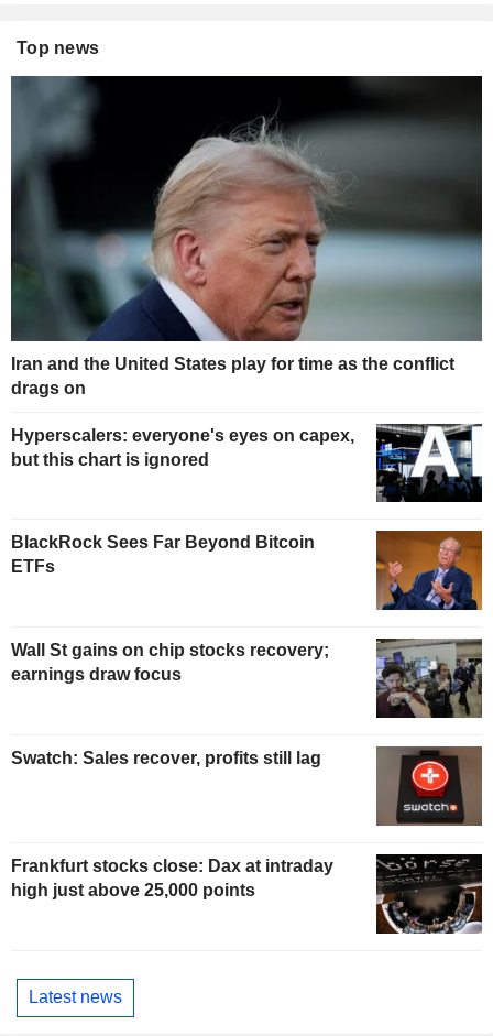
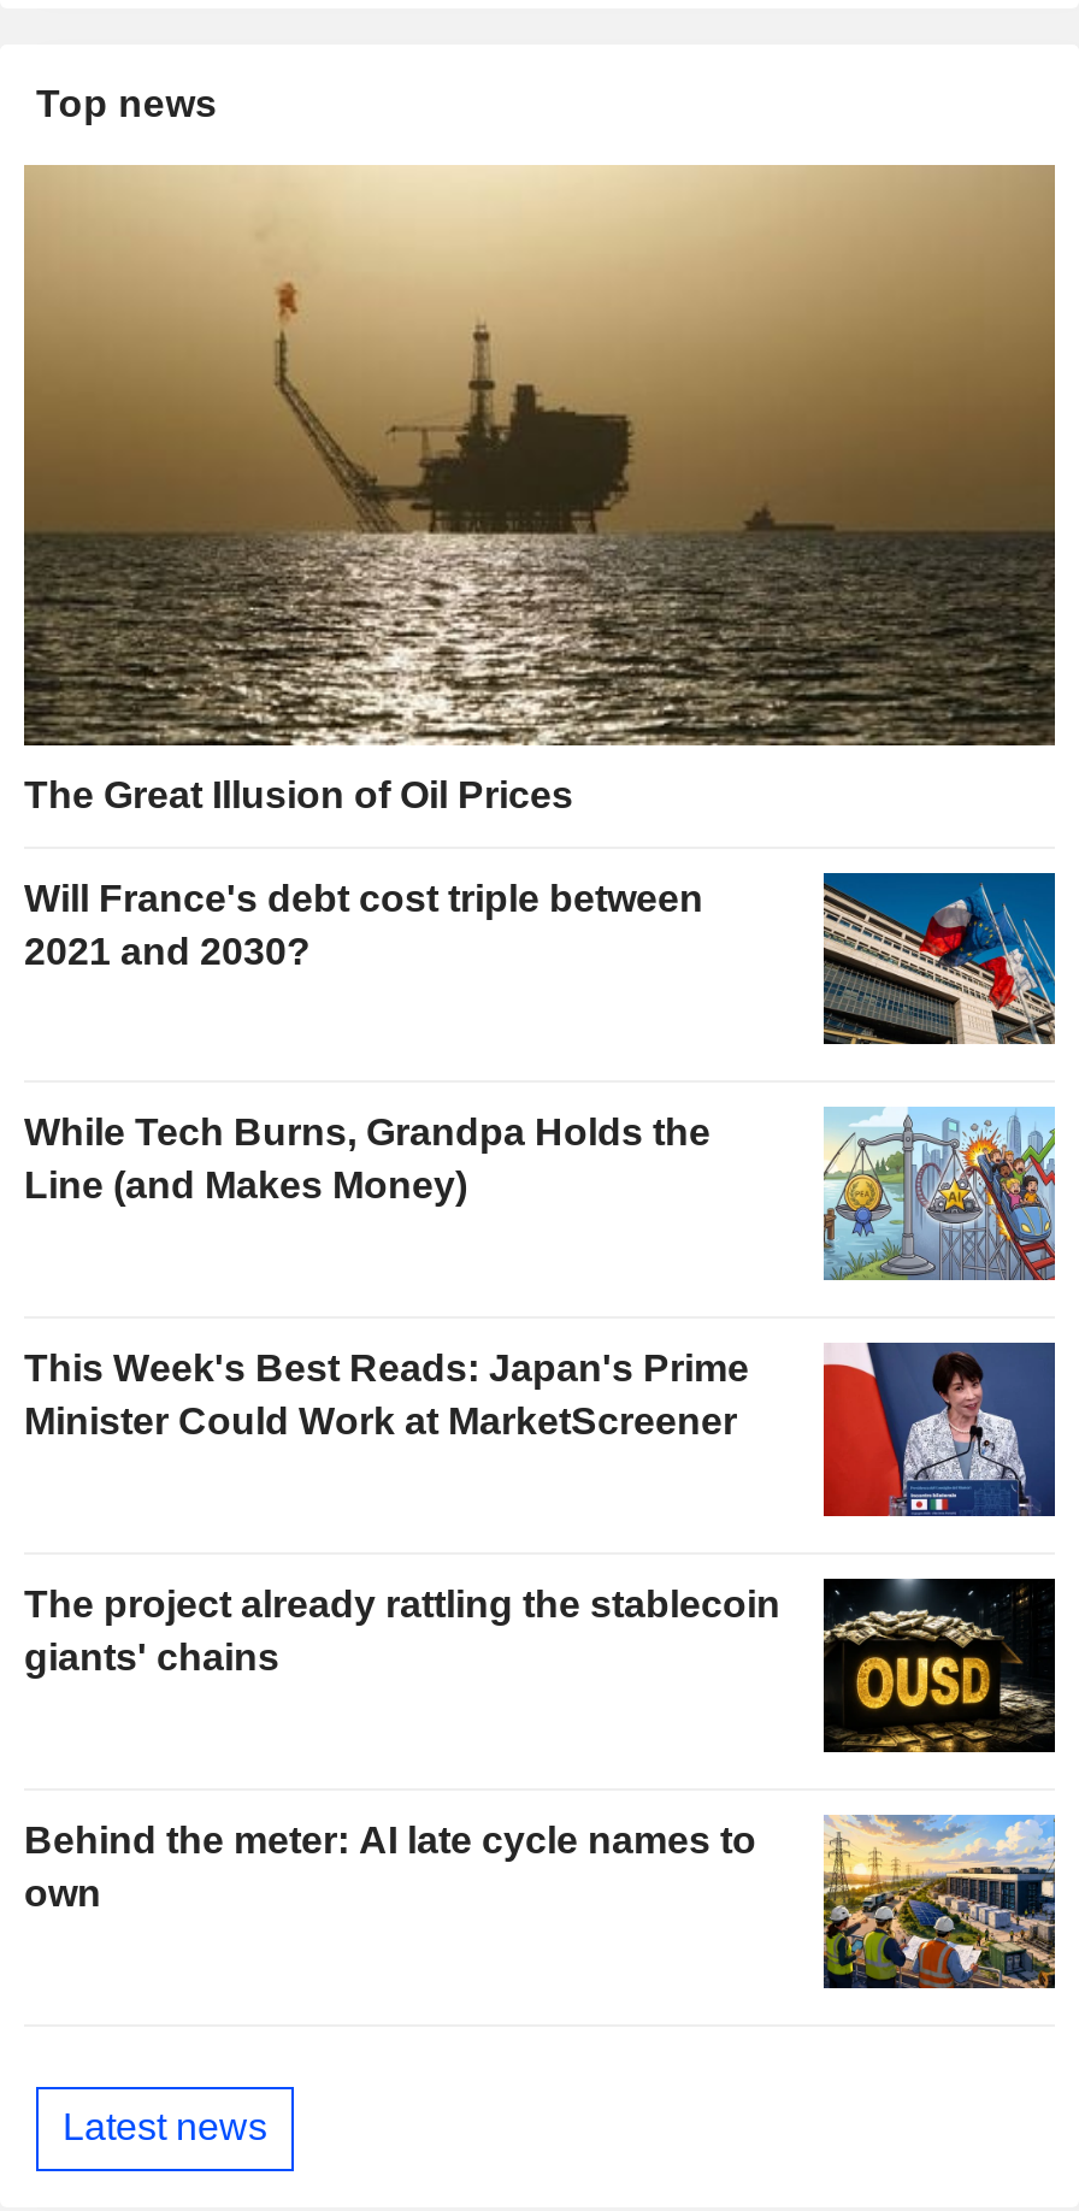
[10,75,483,397] [image] | Iran and the United States play for time as the conflict | drags on -> [22,163,1057,814] [image] | The Great Illusion of Oil Prices
[11,426,354,468] Hyperscalers: everyone's eyes on capex, | but this chart is ignored -> [24,877,703,971] Will France's debt cost triple between | 2021 and 2030?
[376,423,483,503] [image] -> [821,871,1057,1046] [image]
[11,533,315,576] BlackRock Sees Far Beyond Bitcoin | ETFs -> [24,1112,711,1206] While Tech Burns, Grandpa Holds the | Line (and Makes Money)
[375,530,483,611] [image] -> [821,1107,1057,1283] [image]
[11,641,329,684] Wall St gains on chip stocks recovery; | earnings draw focus -> [24,1348,749,1442] This Week's Best Reads: Japan's Prime | Minister Could Work at MarketScreener
[375,637,482,719] [image] -> [821,1343,1055,1519] [image]
[11,749,321,767] Swatch: Sales recover, profits still lag -> [24,1584,780,1678] The project already rattling the stablecoin | giants' chains
[375,745,483,827] [image] -> [821,1576,1057,1755] [image]
[11,853,482,935] [image] | Frankfurt stocks close: Dax at intraday | high just above 25,000 points -> [24,1812,1057,1991] [image] | Behind the meter: AI late cycle names to | own

